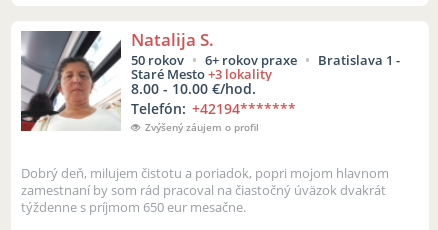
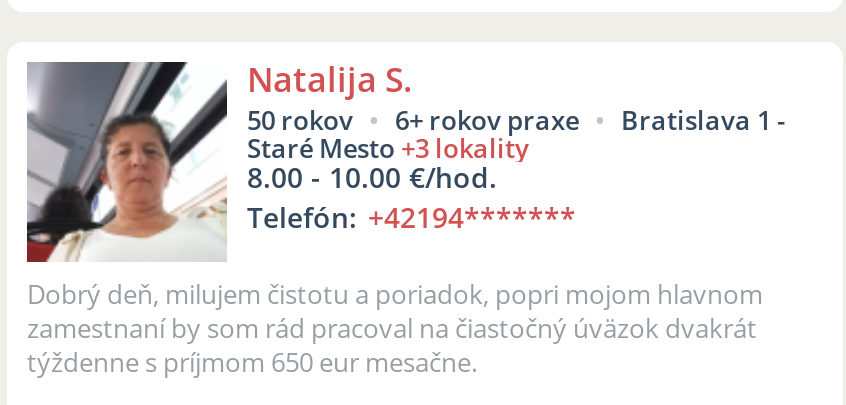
[145,120,259,134] Zvýšený záujem o profil -> none

